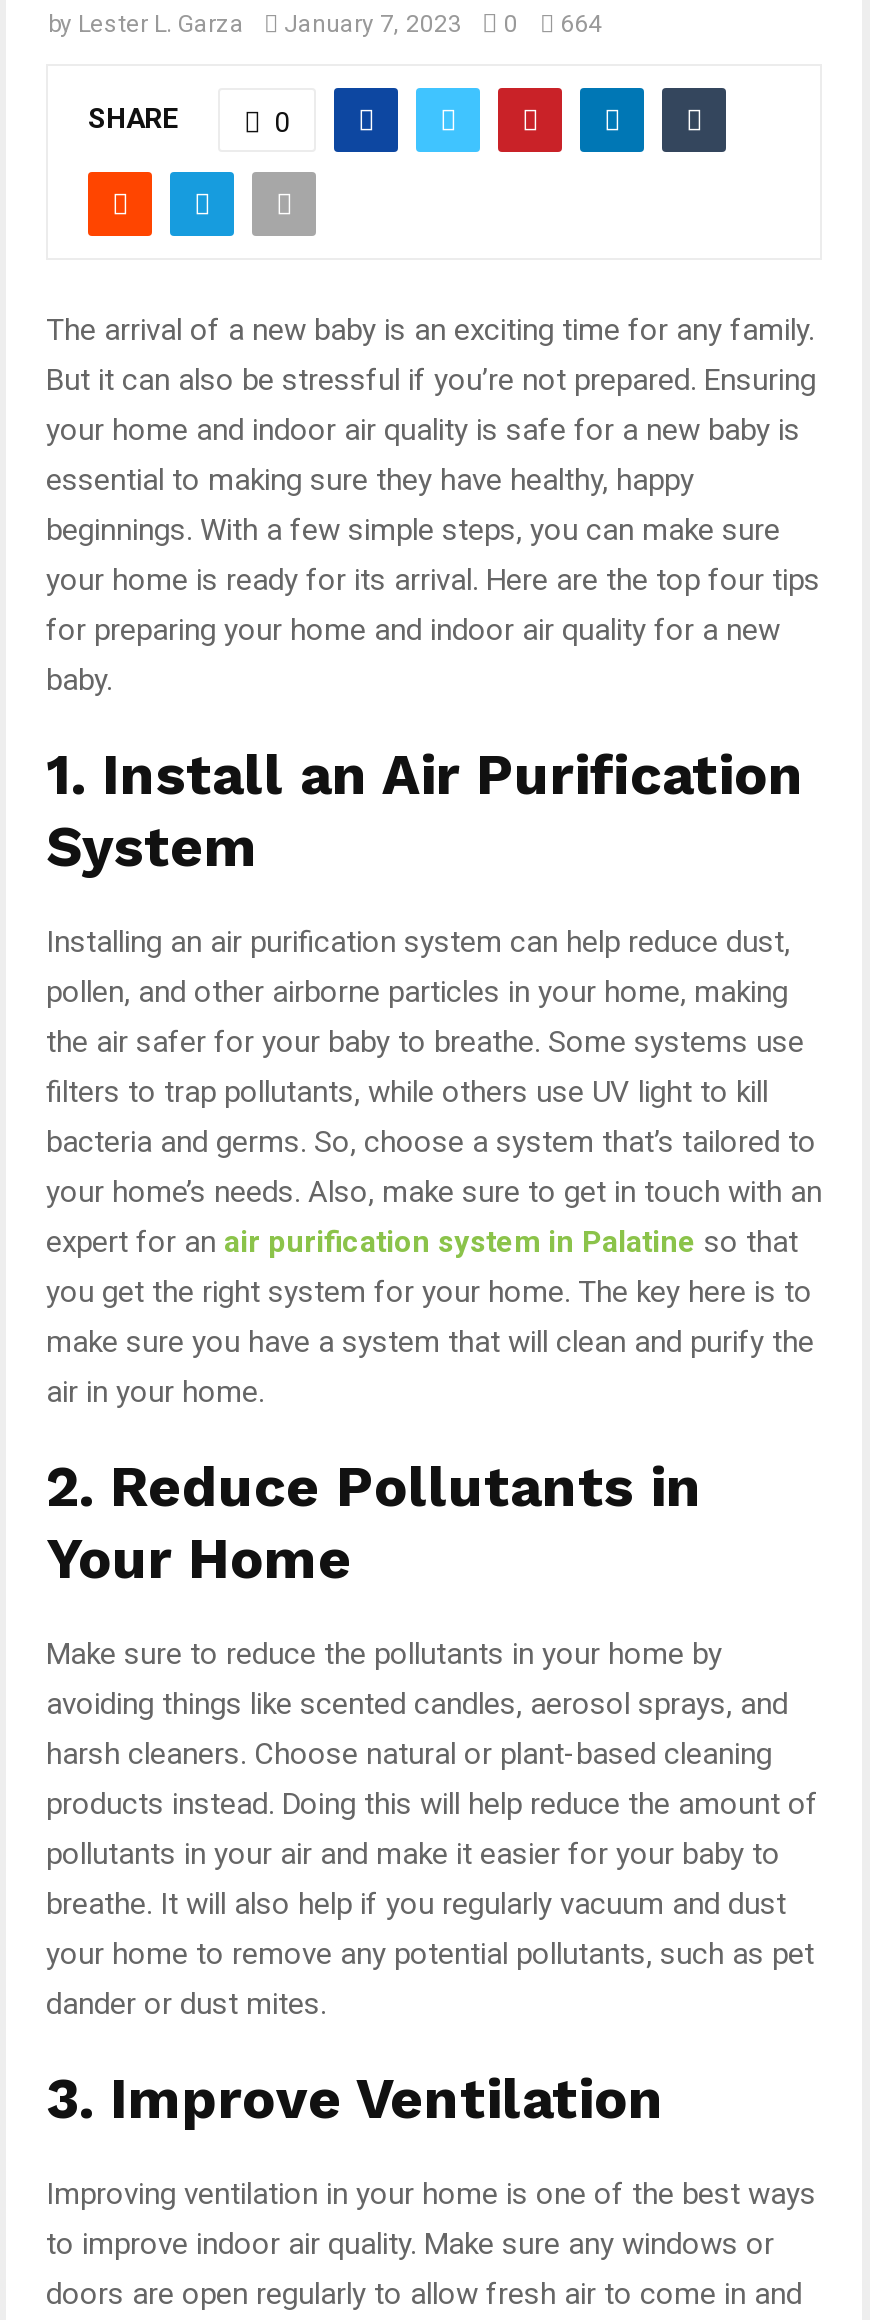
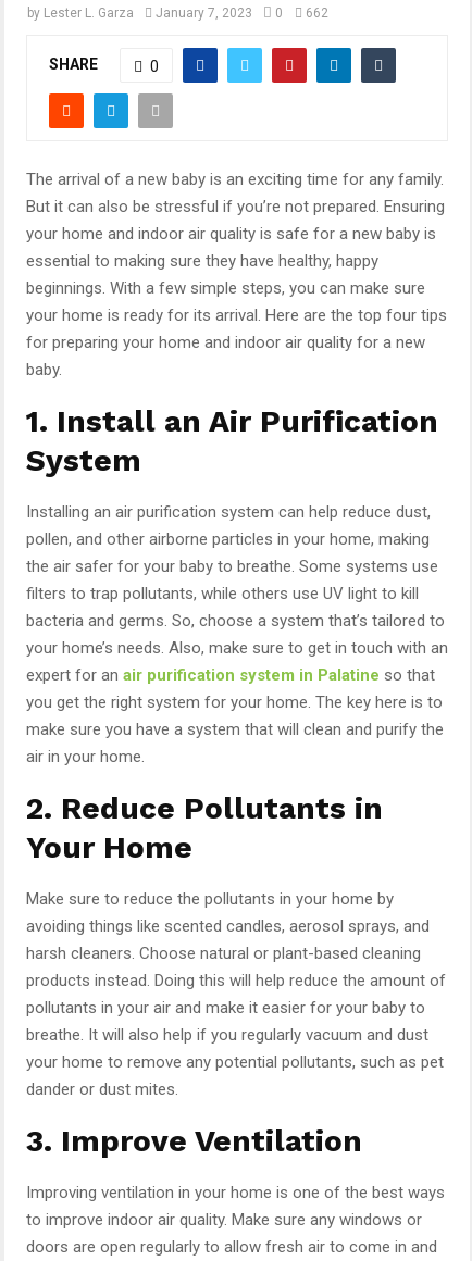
[48,10,602,38] by Lester L. Garza January 7, 2023 0 664 -> [27,5,328,21] by Lester L. Garza January 7, 2023 0 662

